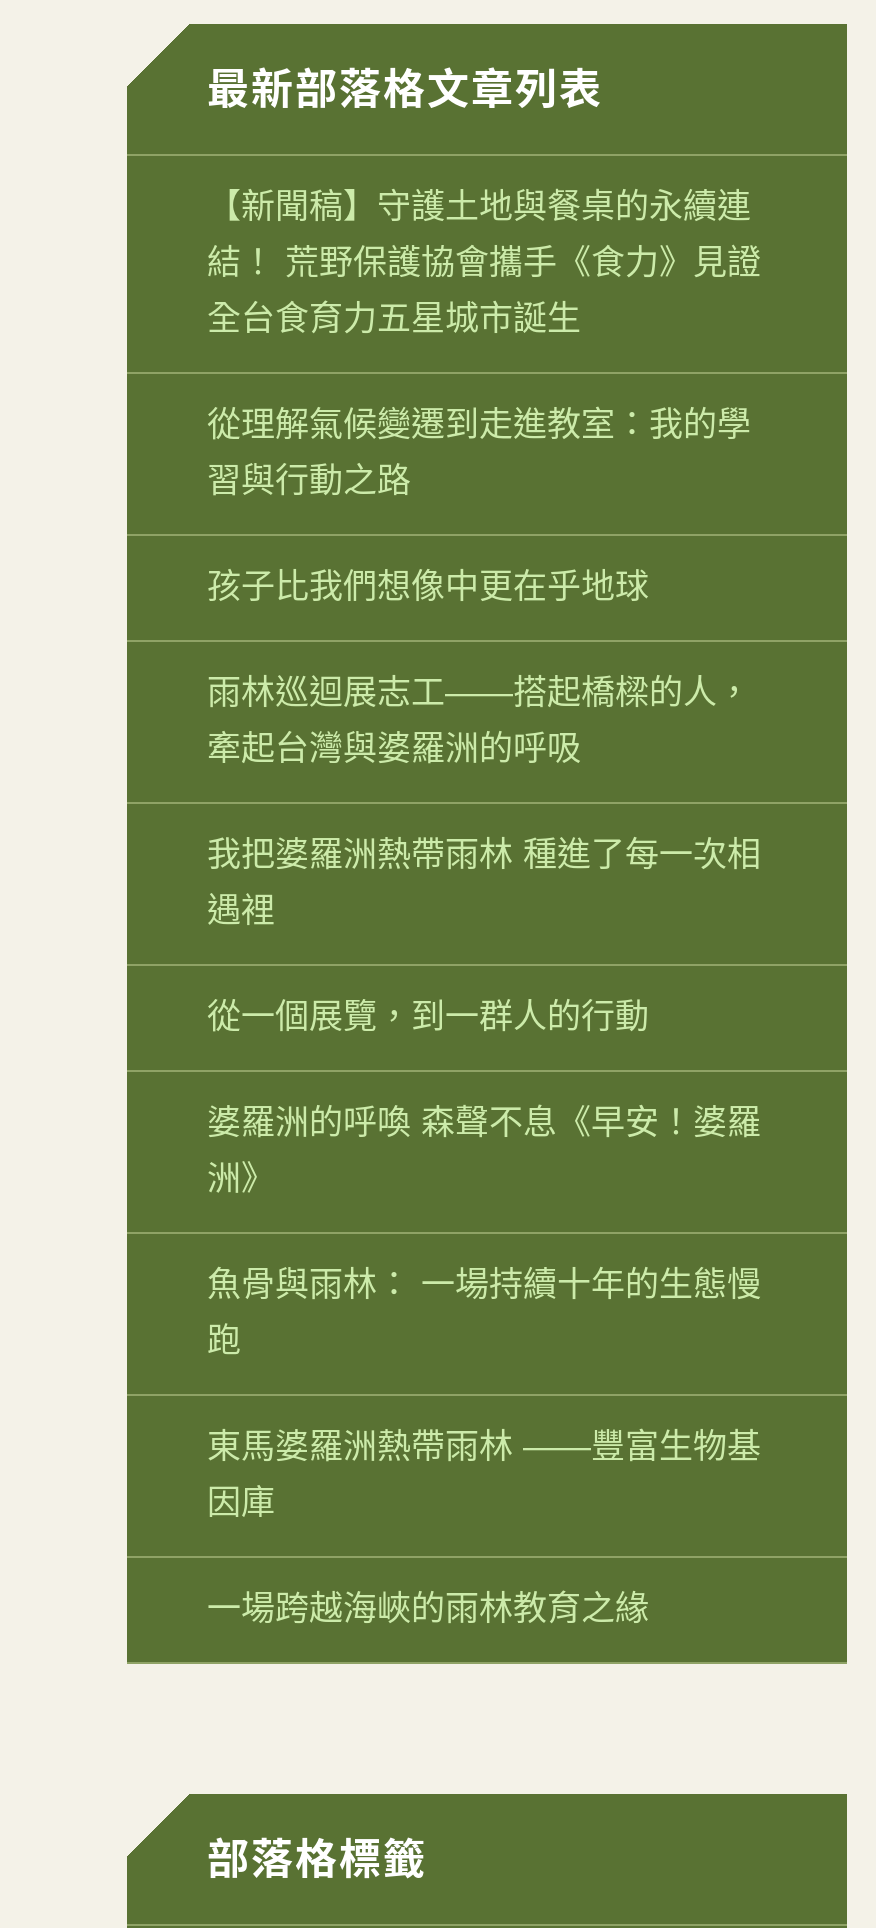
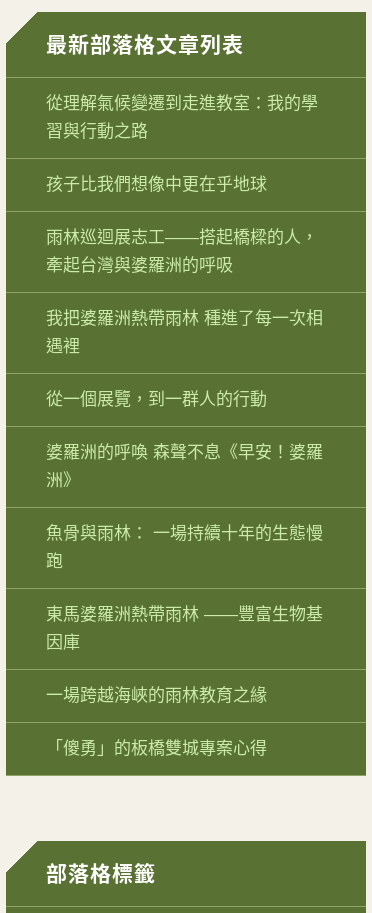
[207,188,761,338] 【新聞稿】守護土地與餐桌的永續連 | 結！ 荒野保護協會攜手《食力》見證 | 全台食育力五星城市誕生 -> none
moved [207,406,761,1628] -> [46,94,323,705]: 從理解氣候變遷到走進教室：我的學 | 習與行動之路 | 孩子比我們想像中更在乎地球 | ... | 因庫 | 一場跨越海峽的雨林教育之緣
none -> [46,739,267,758] 「傻勇」的板橋雙城專案心得

